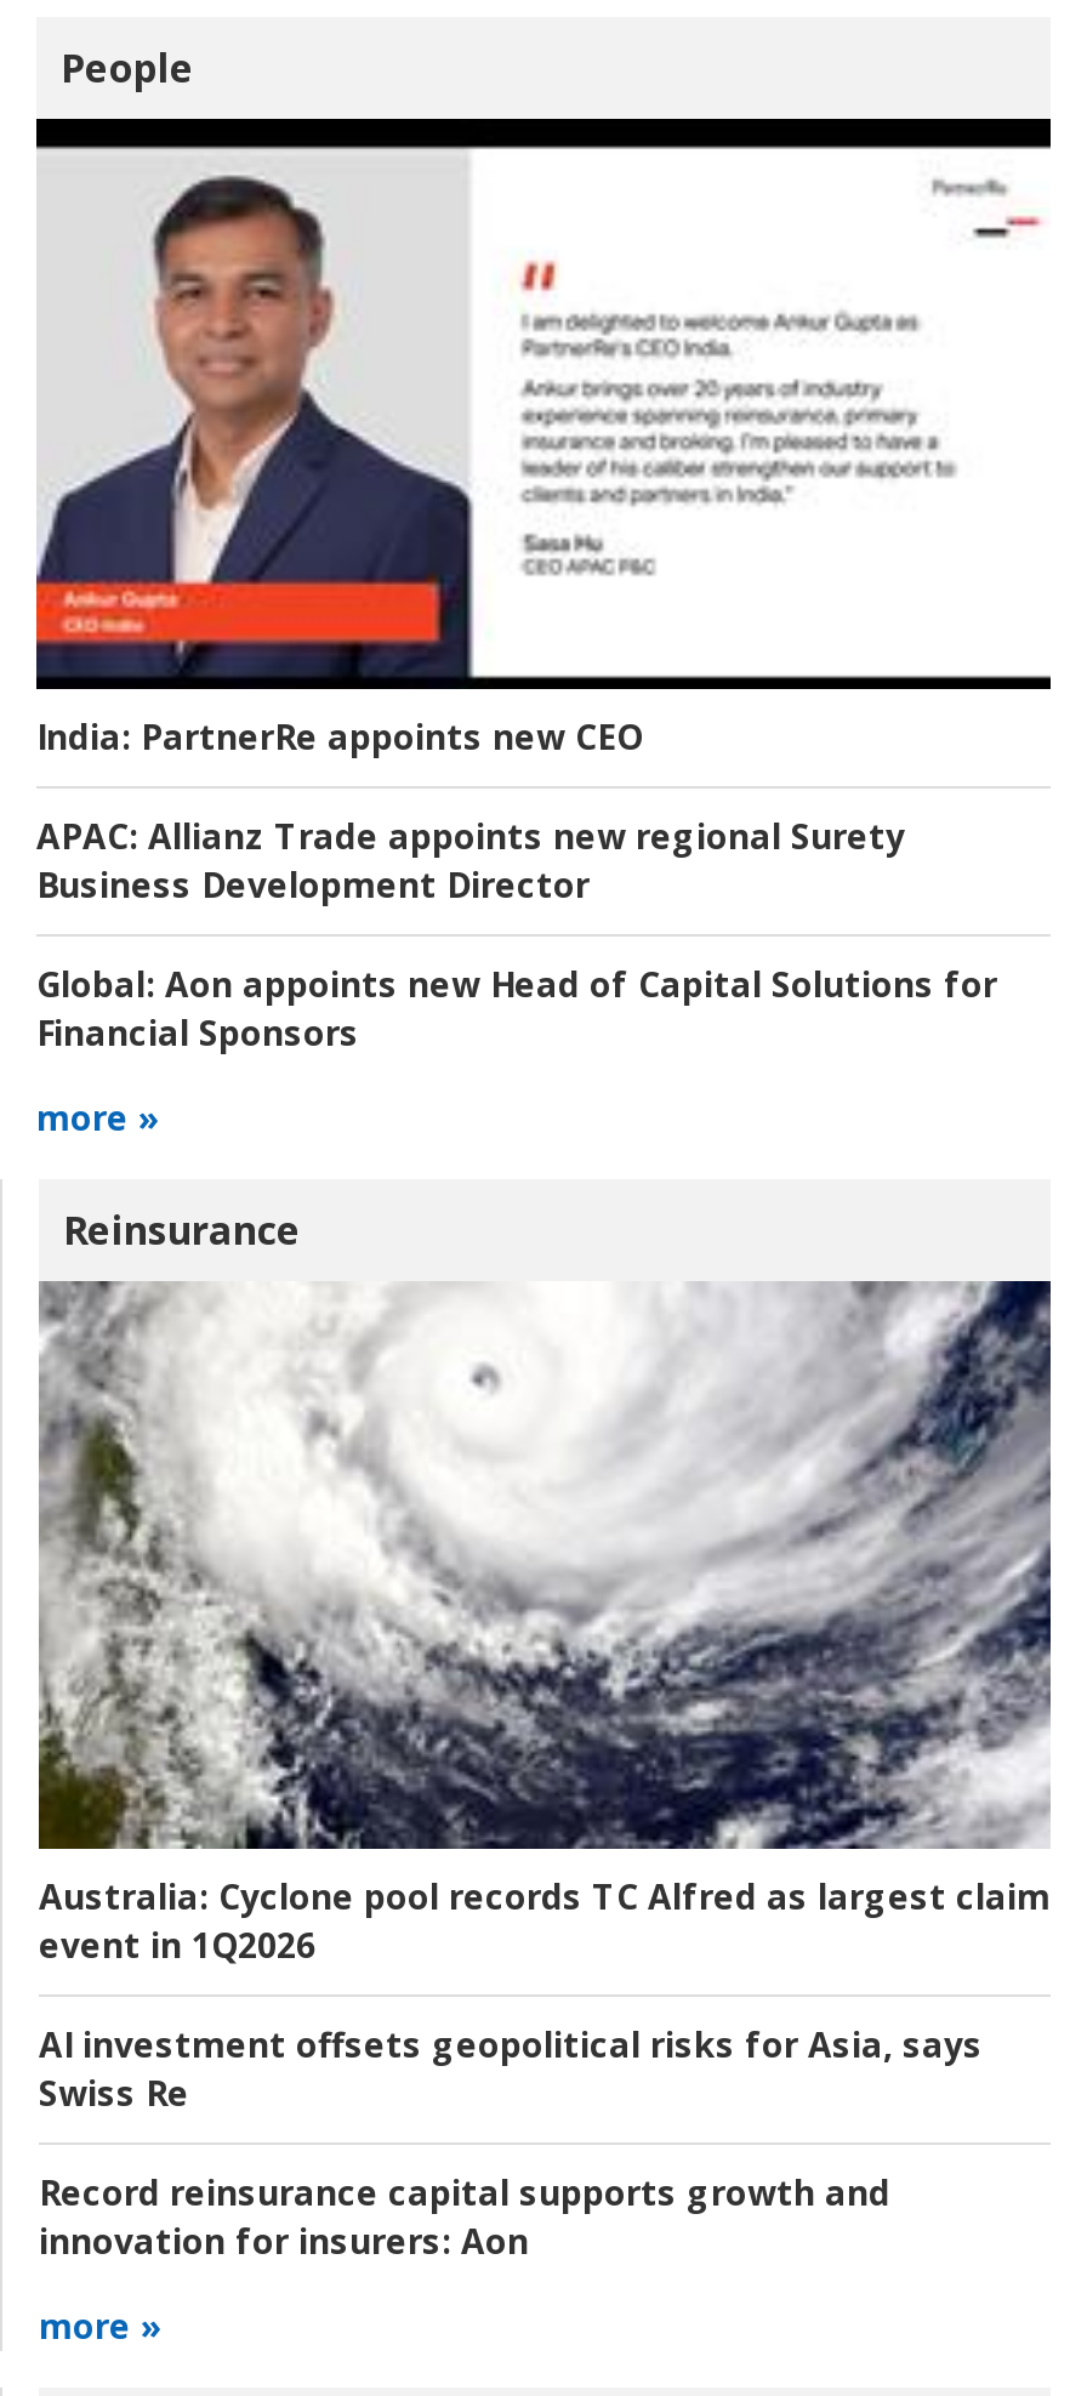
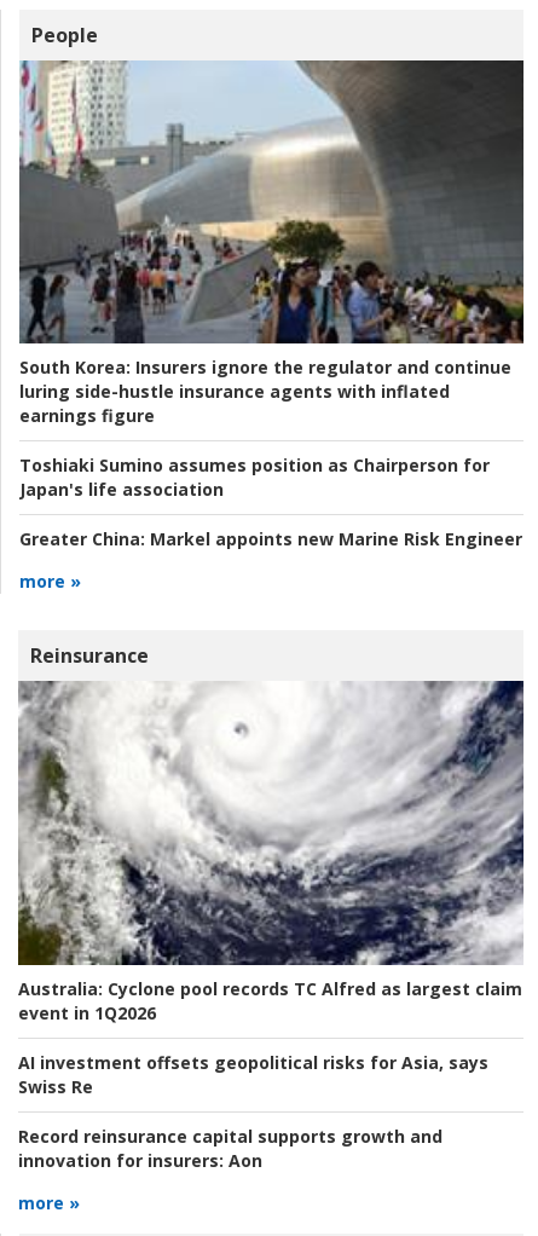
[34,115,1051,760] [image] | India: PartnerRe appoints new CEO -> [18,59,525,427] [image] | South Korea: Insurers ignore the regulator and continue | luring side-hustle insurance agents with inflated | earnings figure
[36,813,905,908] APAC: Allianz Trade appoints new regional Surety | Business Development Director -> [19,454,490,501] Toshiaki Sumino assumes position as Chairperson for | Japan's life association
[36,961,997,1056] Global: Aon appoints new Head of Capital Solutions for | Financial Sponsors -> [19,527,522,550] Greater China: Markel appoints new Marine Risk Engineer

